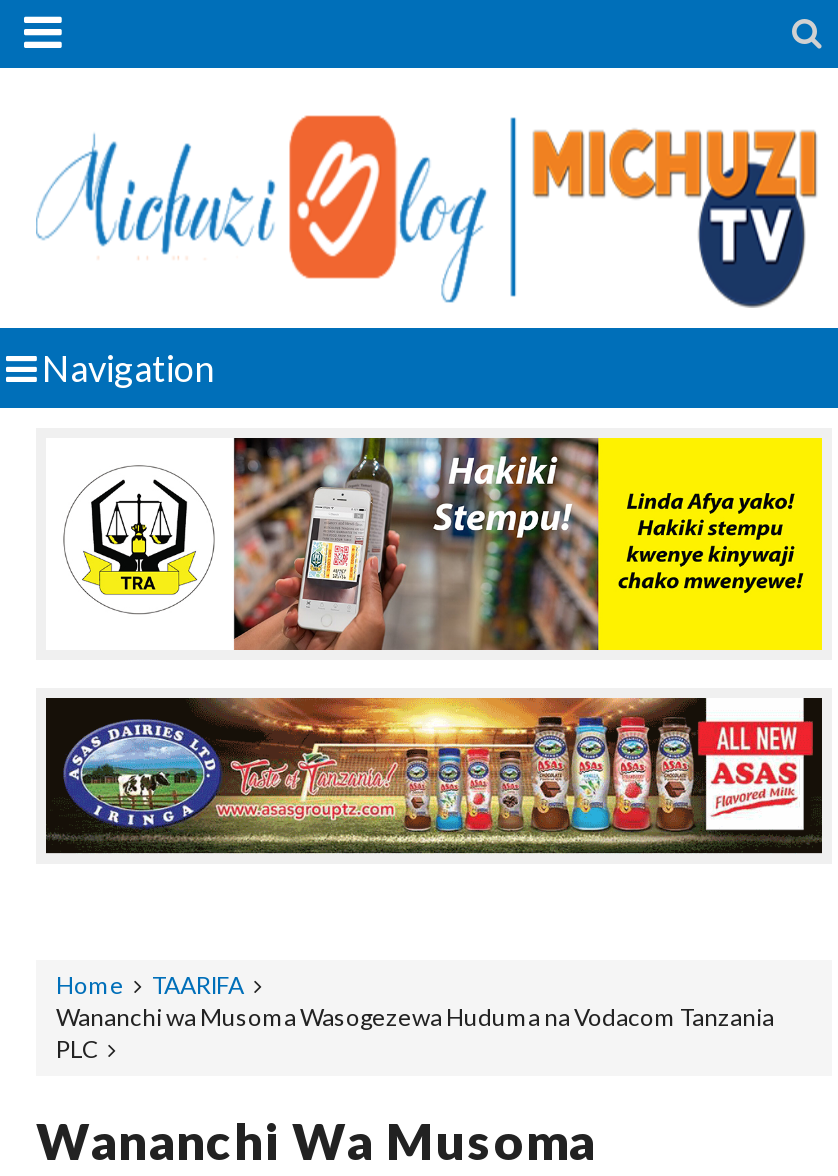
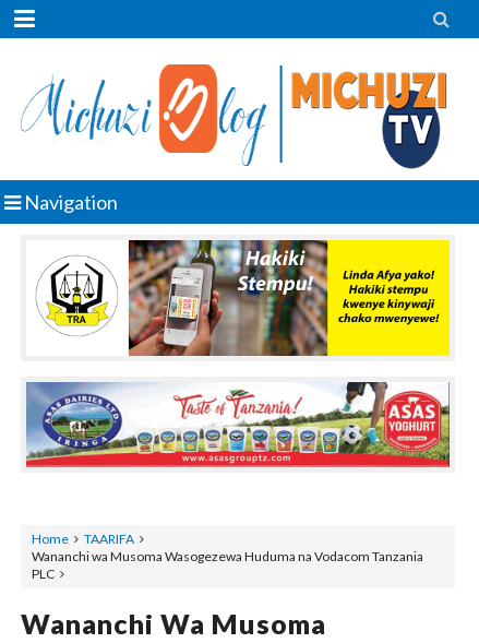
[44,696,824,854] [image] -> [25,381,451,467] [image]

